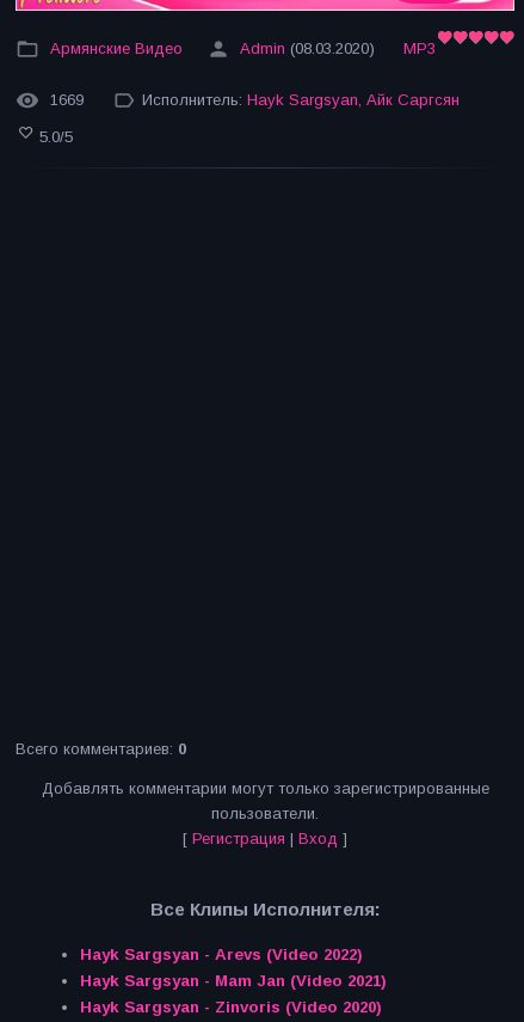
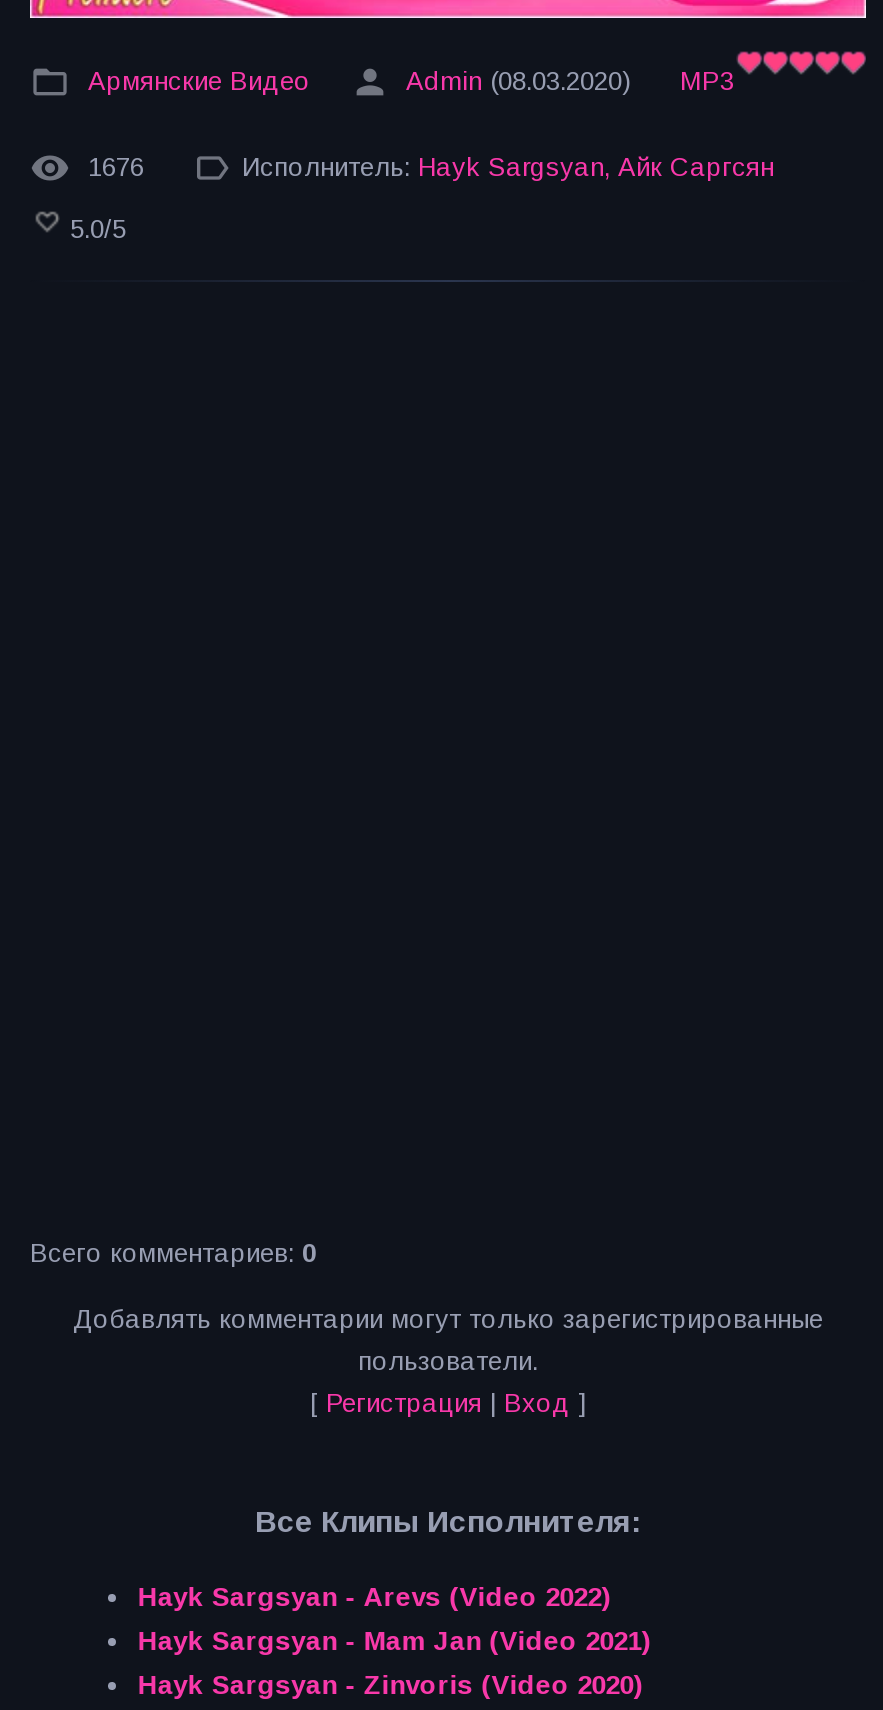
[50,91,84,109] 1669 -> [88,152,144,182] 1676

